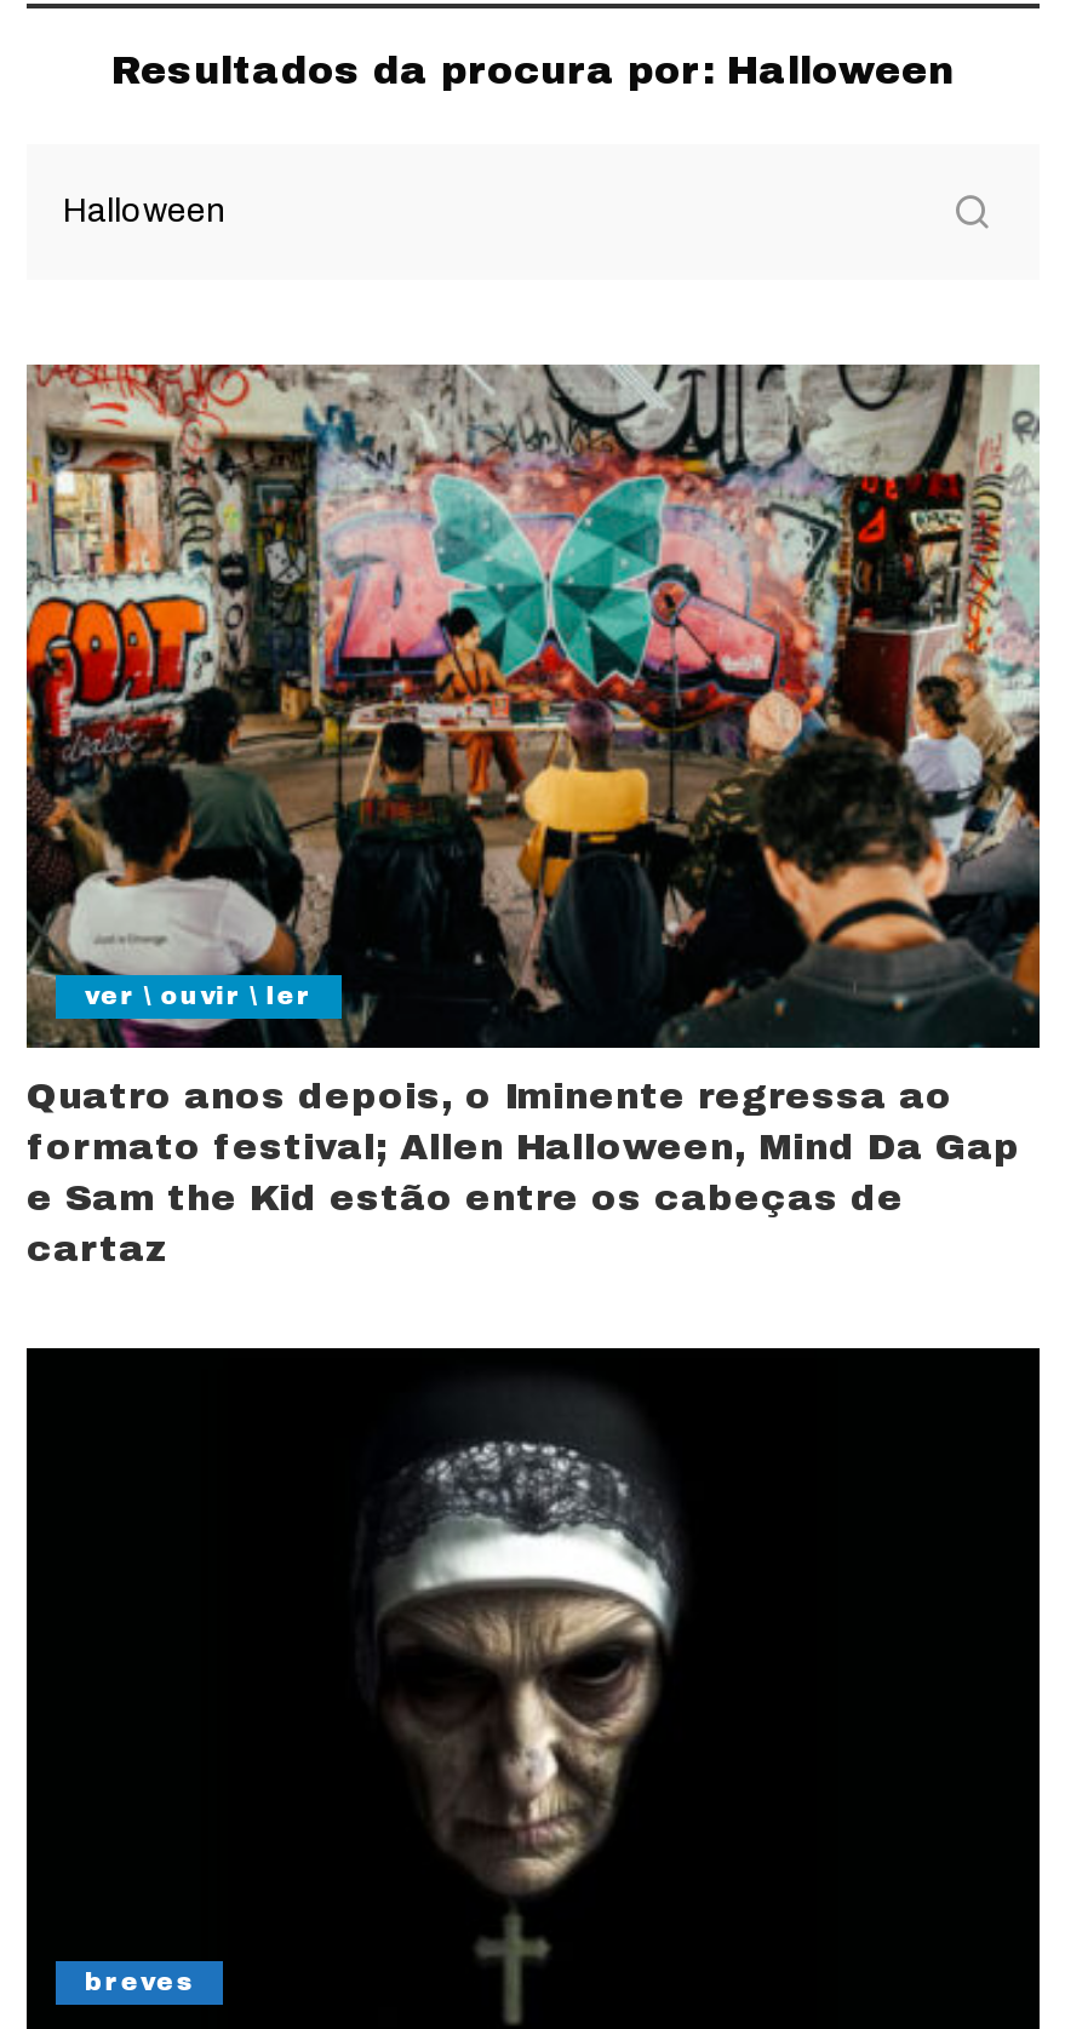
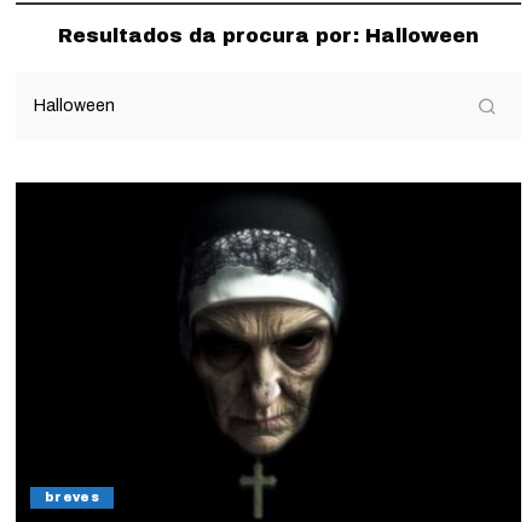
[24,362,1042,1269] [image] | ver \ ouvir \ ler | Quatro anos depois, o Iminente regressa ao | formato festival; Allen Halloween, Mind Da Gap | e Sam the Kid estão entre os cabeças de | cartaz -> none

